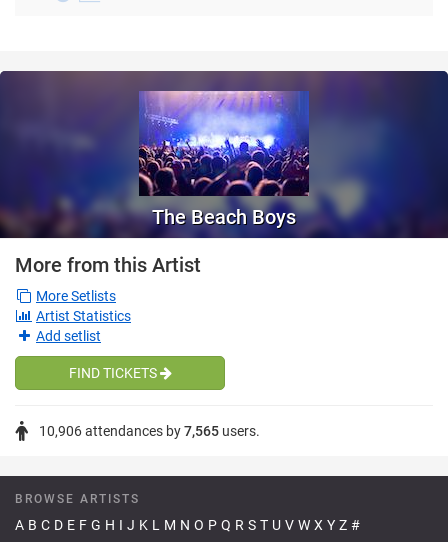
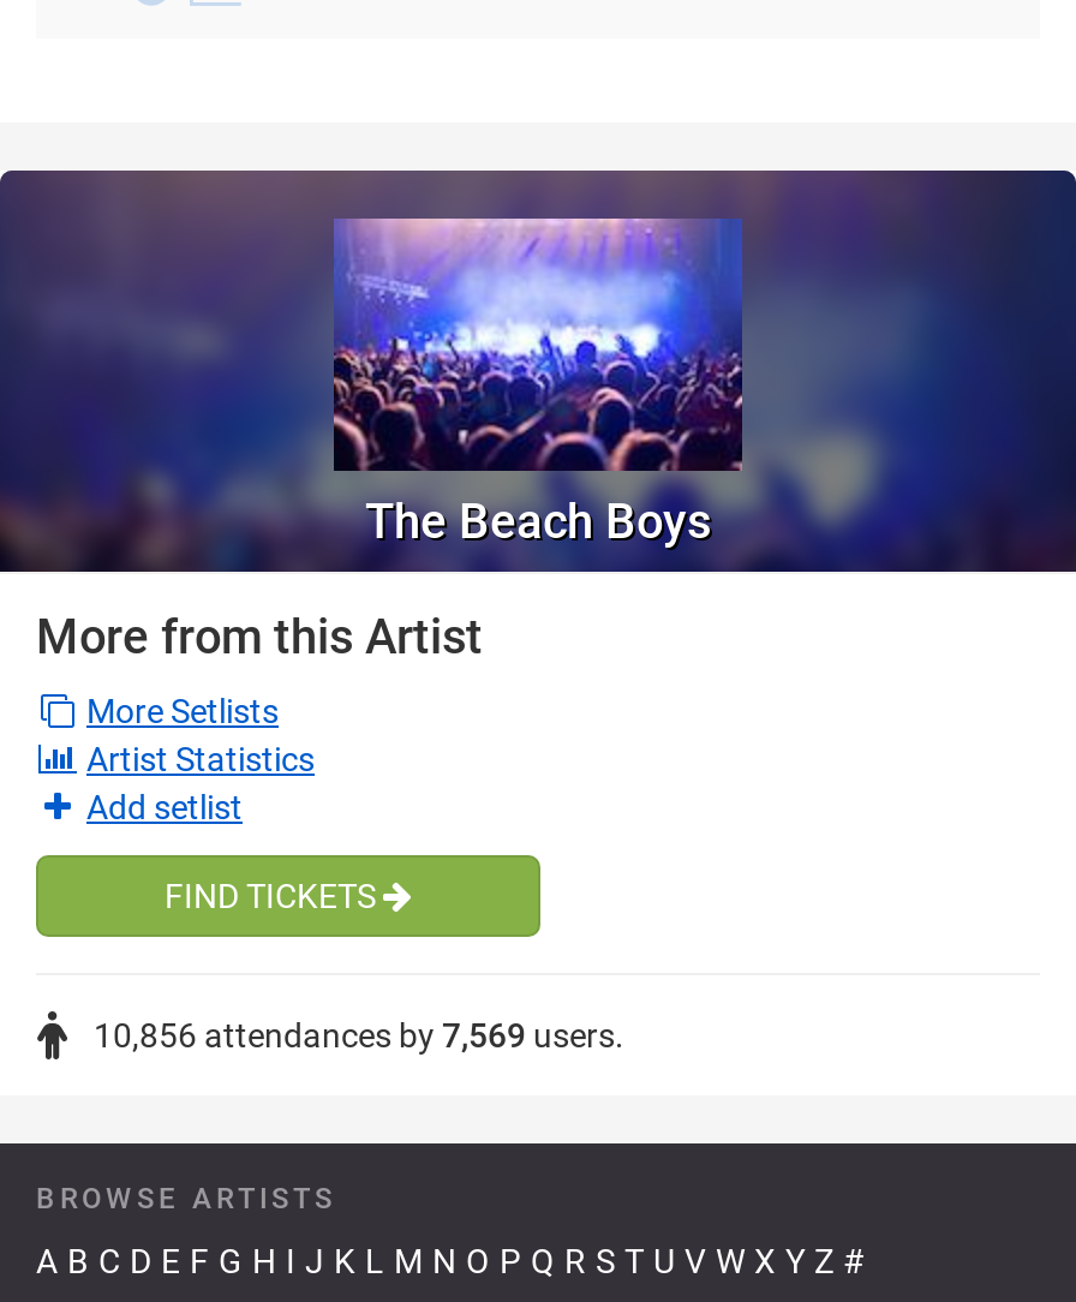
[39,423,260,439] 10,906 attendances by 7,565 users. -> [94,1016,624,1055] 10,856 attendances by 7,569 users.

